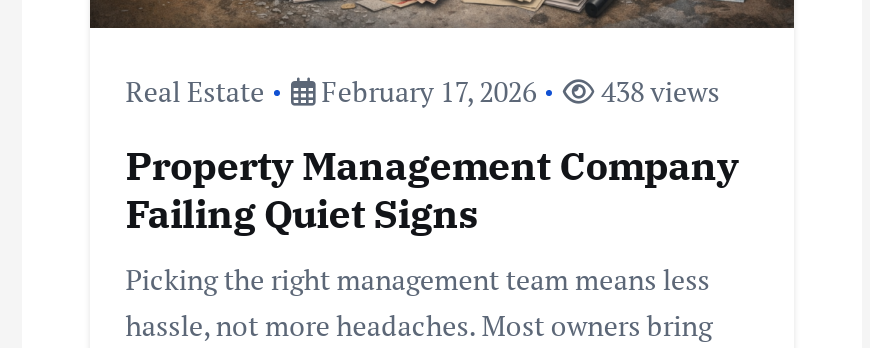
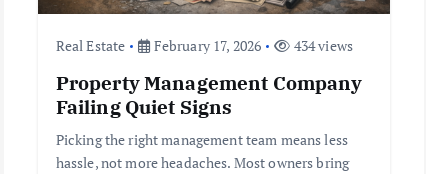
[126,71,720,109] Real Estate February 17, 2026 438 views -> [56,36,353,55] Real Estate February 17, 2026 434 views

